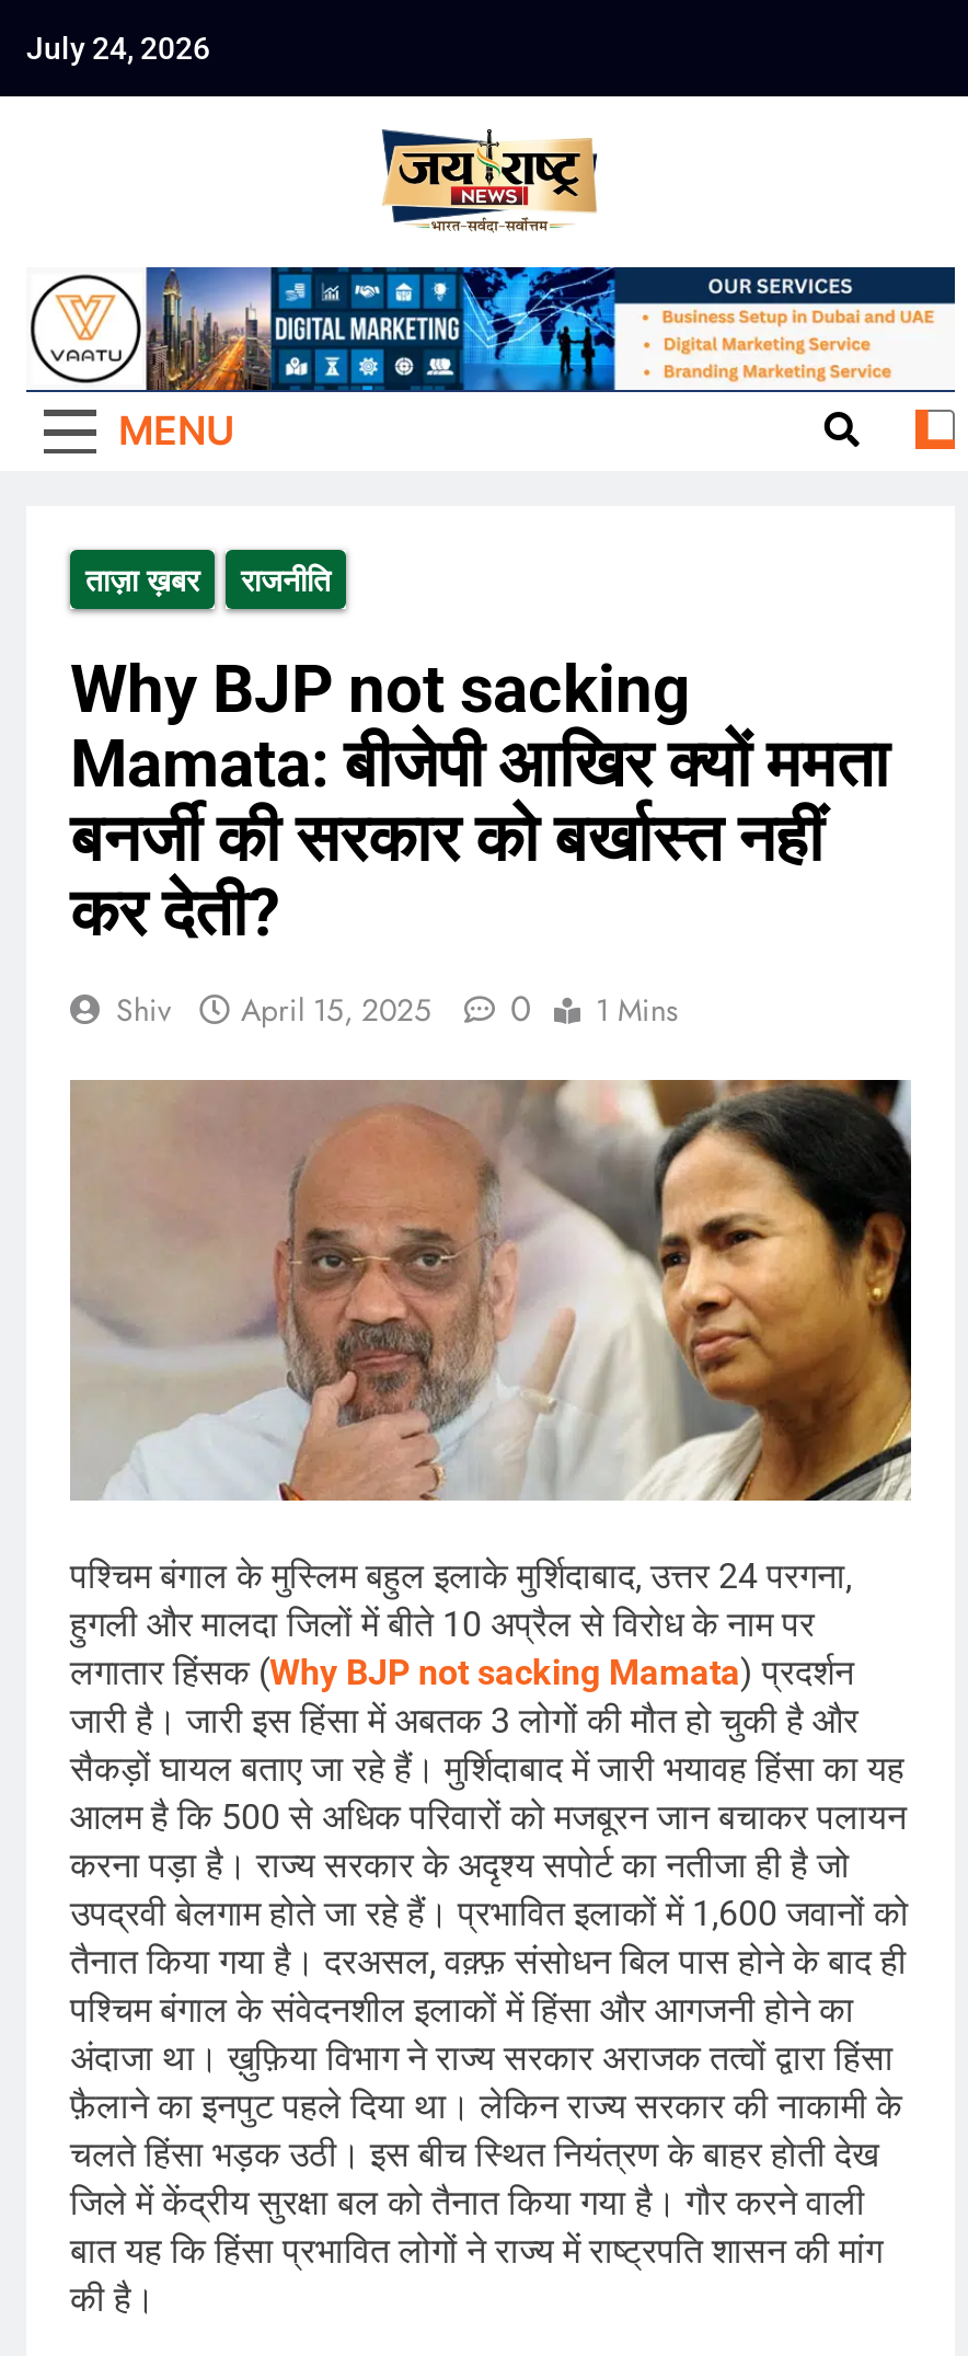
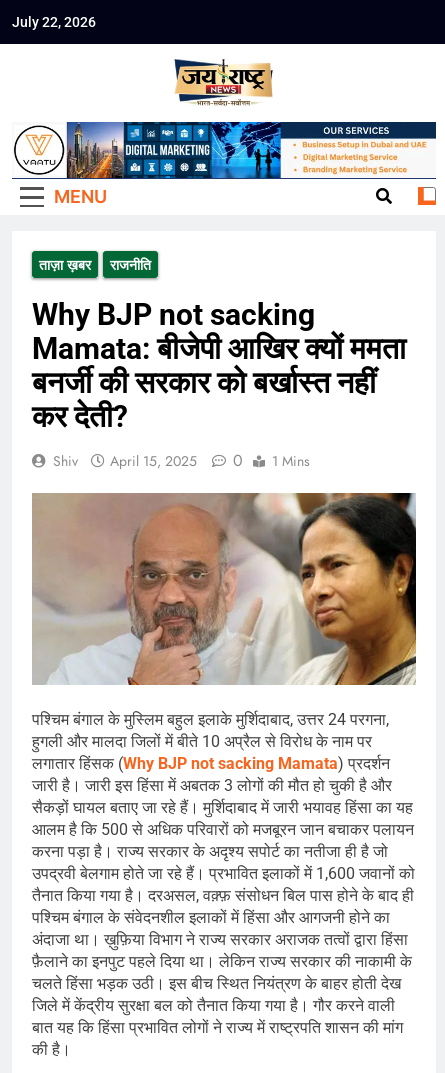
[26,31,210,66] July 24, 2026 -> [12,14,96,30] July 22, 2026

